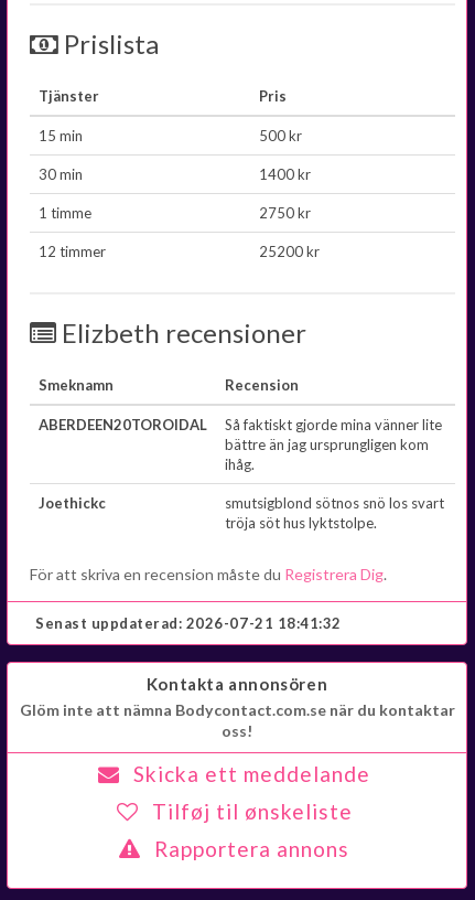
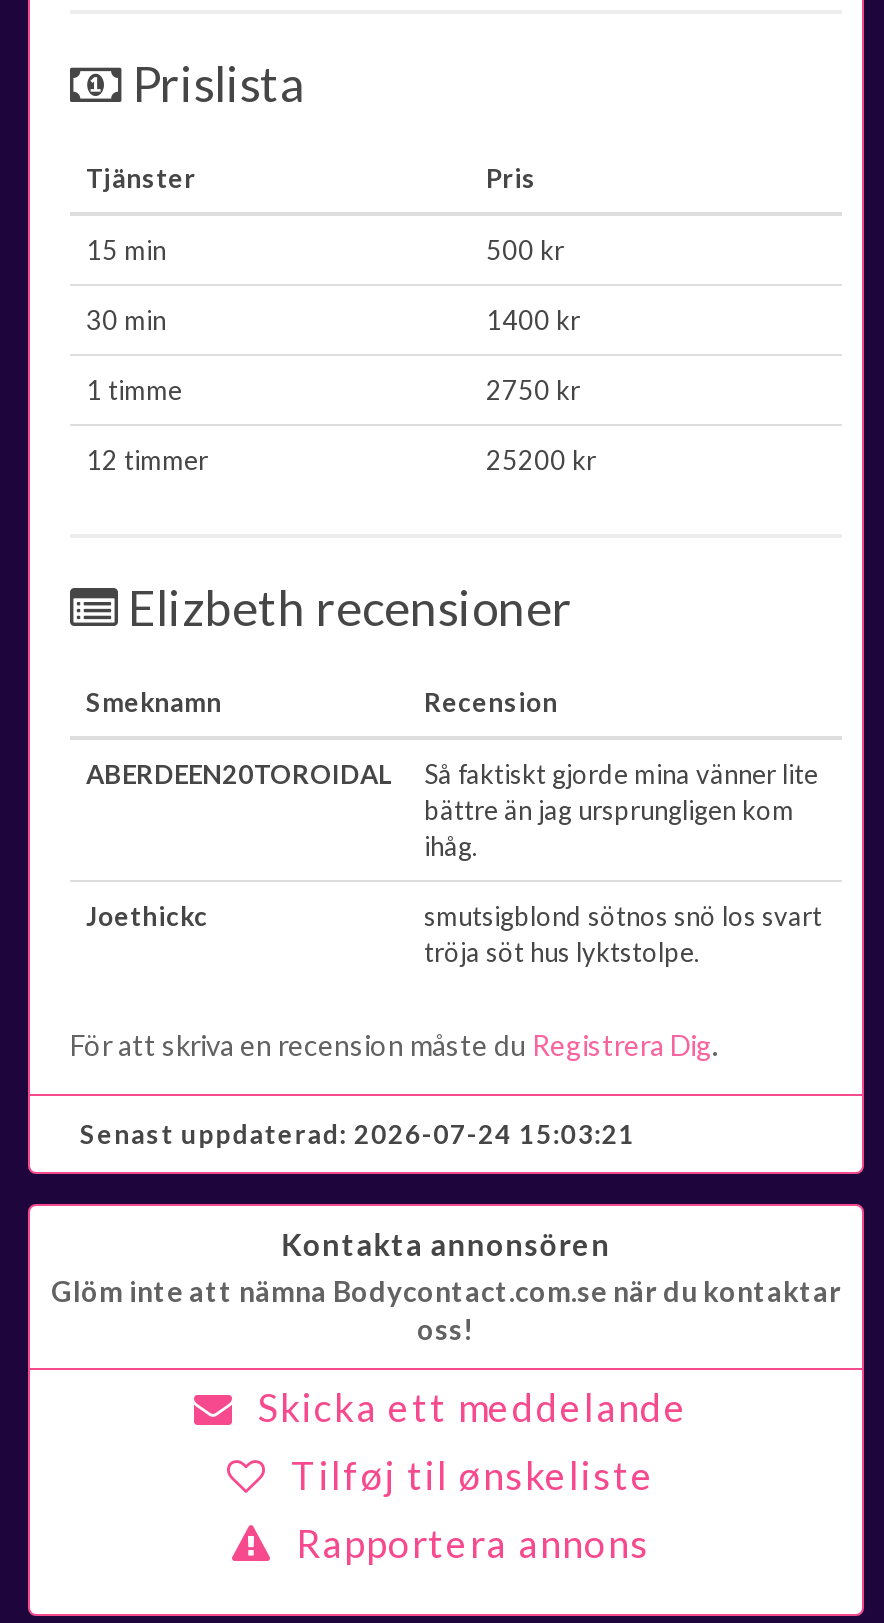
[35,614,341,632] Senast uppdaterad: 2026-07-21 18:41:32 -> [80,1118,636,1150] Senast uppdaterad: 2026-07-24 15:03:21

